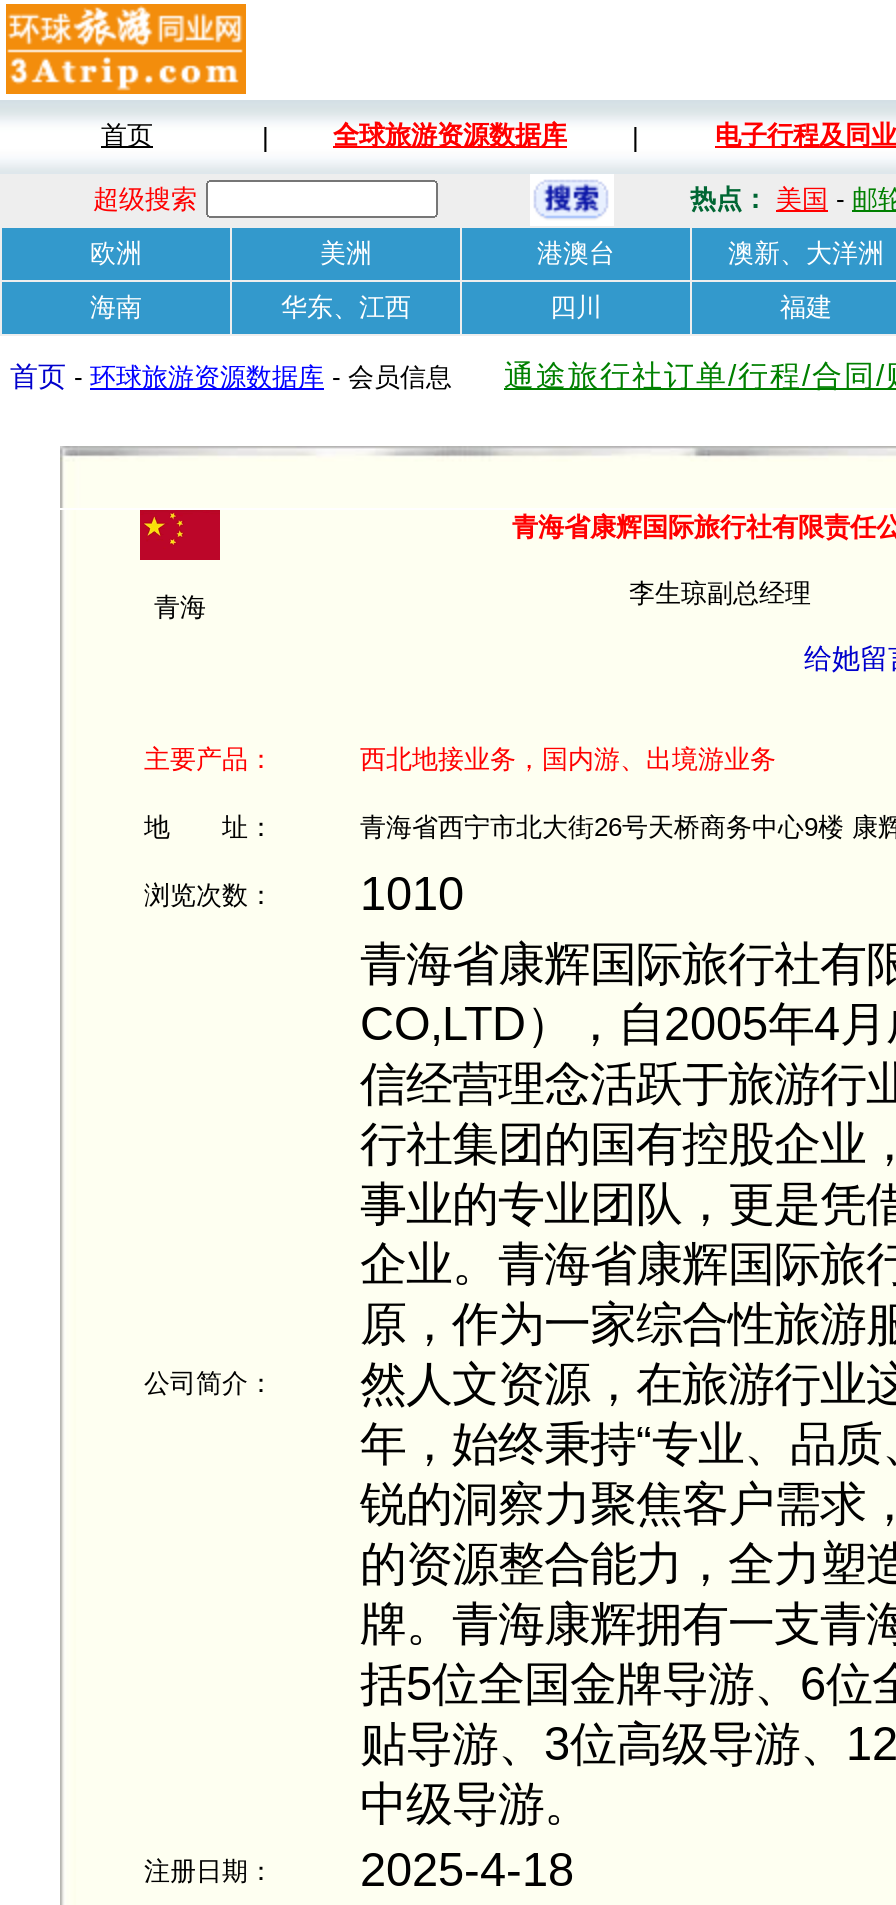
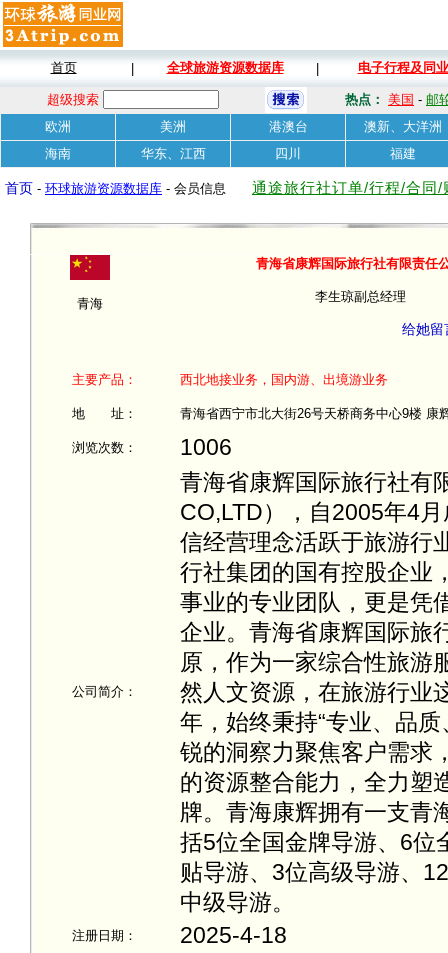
[360,868,464,920] 1010 -> [180,434,232,460] 1006

